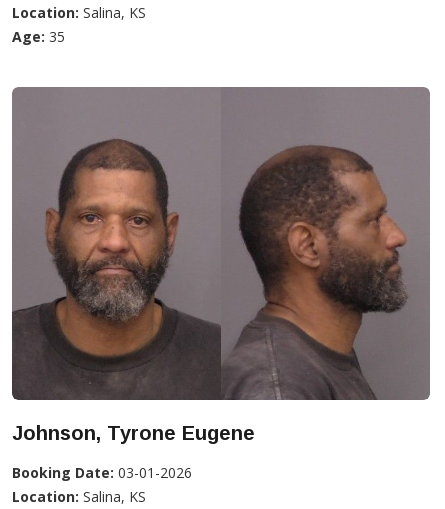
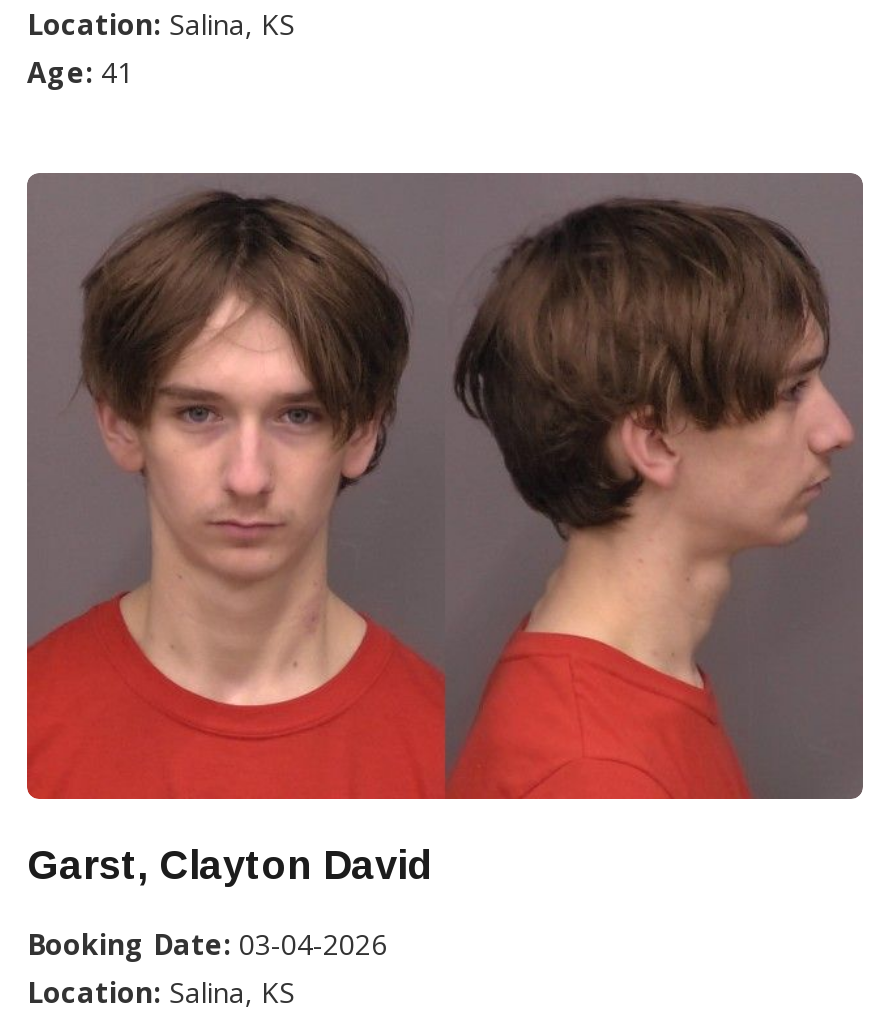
[12,26,65,45] Age: 35 -> [27,53,133,91] Age: 41
[11,93,427,444] [image] | Johnson, Tyrone Eugene -> [25,184,859,888] [image] | Garst, Clayton David
[12,463,192,482] Booking Date: 03-01-2026 -> [27,926,387,964] Booking Date: 03-04-2026

